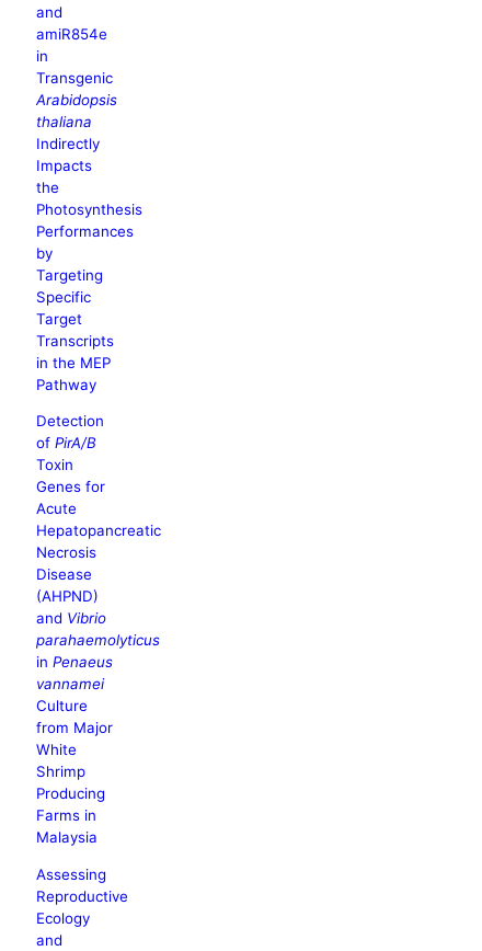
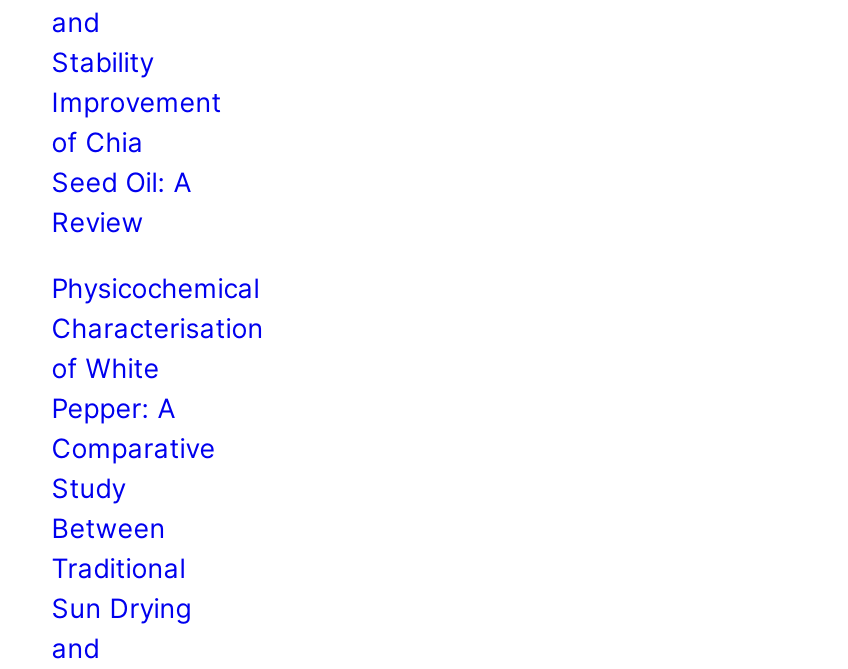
[36,25,161,926] amiR854e | in | Transgenic | Arabidopsis | thaliana | Indirectly | Impacts | the | Photosynthesis | Performances | by | Targeting | Specific | Target | Transcripts | in the MEP | Pathway | Detection | of PirA/B | Toxin | Genes for | Acute | Hepatopancreatic | Necrosis | Disease | (AHPND) | and Vibrio | parahaemolyticus | in Penaeus | vannamei | Culture | from Major | White | Shrimp | Producing | Farms in | Malaysia | Assessing | Reproductive | Ecology -> [51,46,263,625] Stability | Improvement | of Chia | Seed Oil: A | Review | Physicochemical | Characterisation | of White | Pepper: A | Comparative | Study | Between | Traditional | Sun Drying

